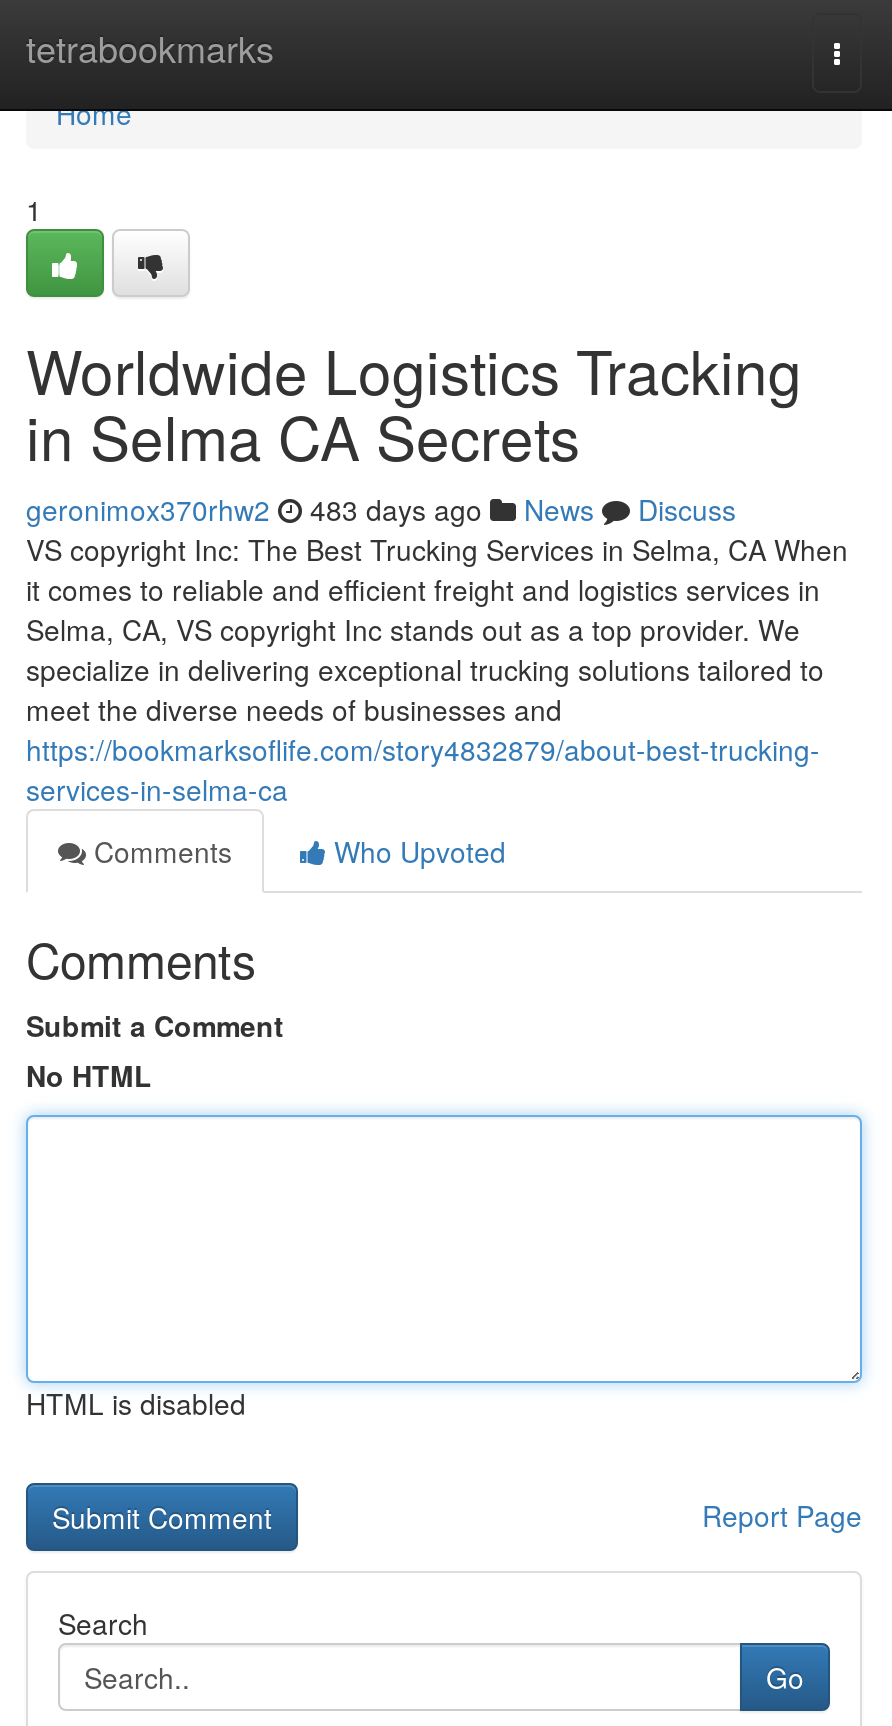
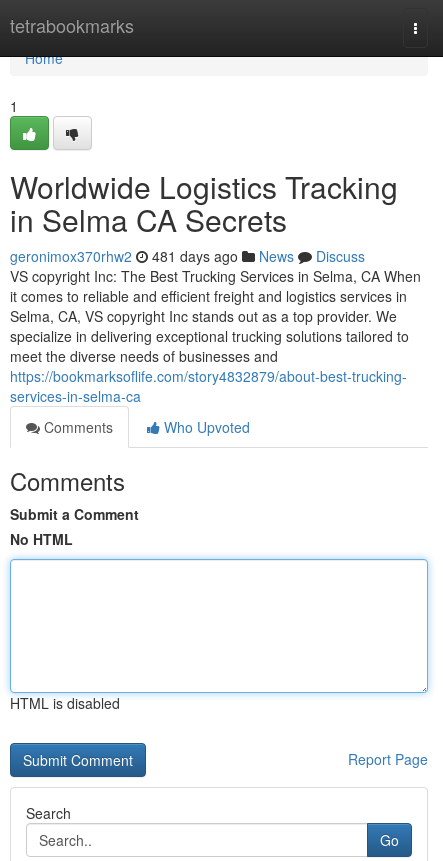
[26,489,736,529] geronimox370rhw2 483 days ago News Discuss -> [10,246,365,266] geronimox370rhw2 481 days ago News Discuss

